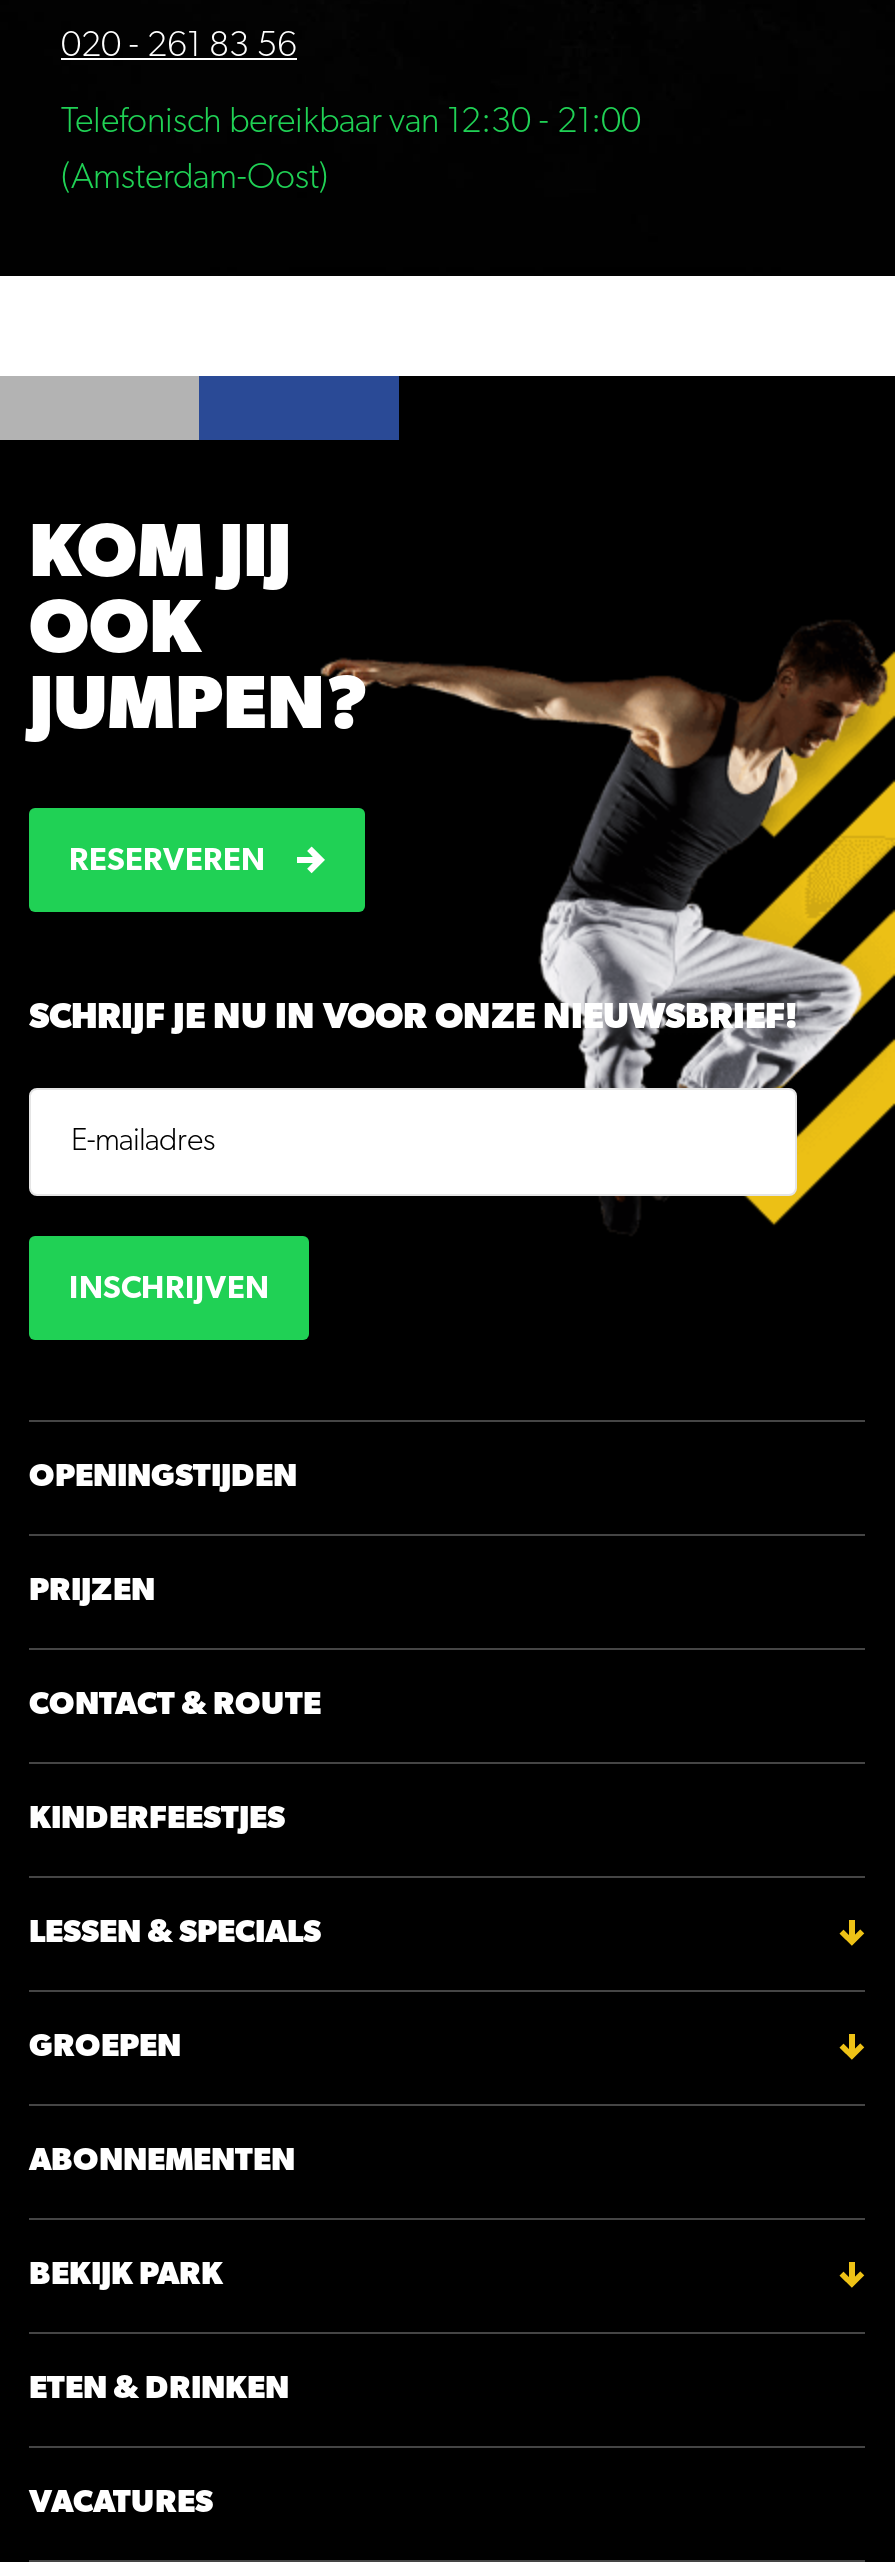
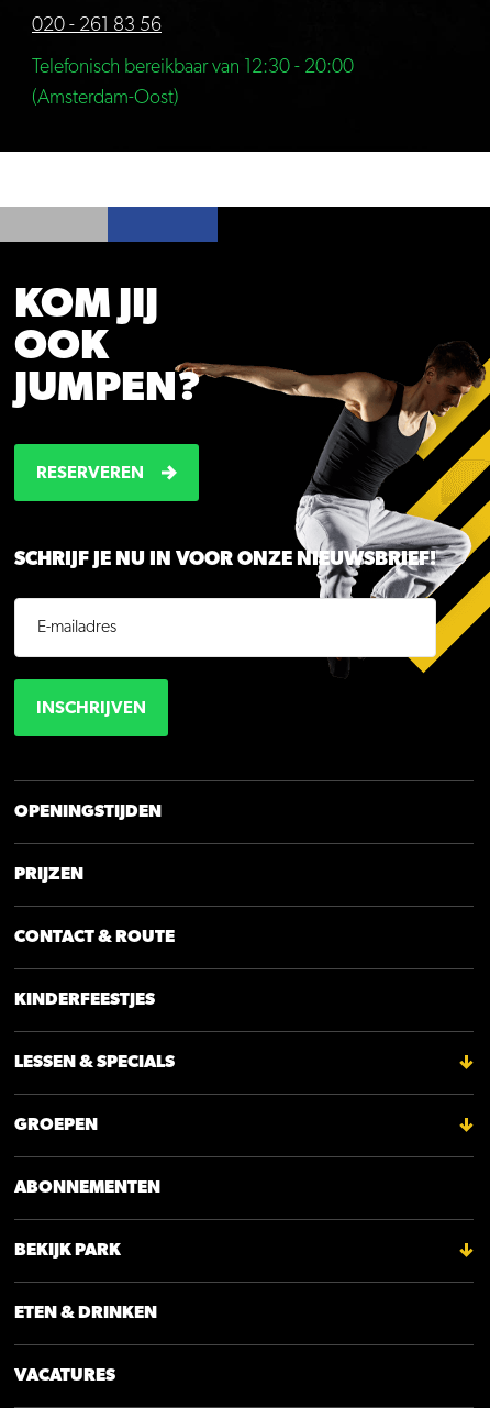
[61,103,641,141] Telefonisch bereikbaar van 12:30 - 21:00 -> [32,57,354,77] Telefonisch bereikbaar van 12:30 - 20:00

